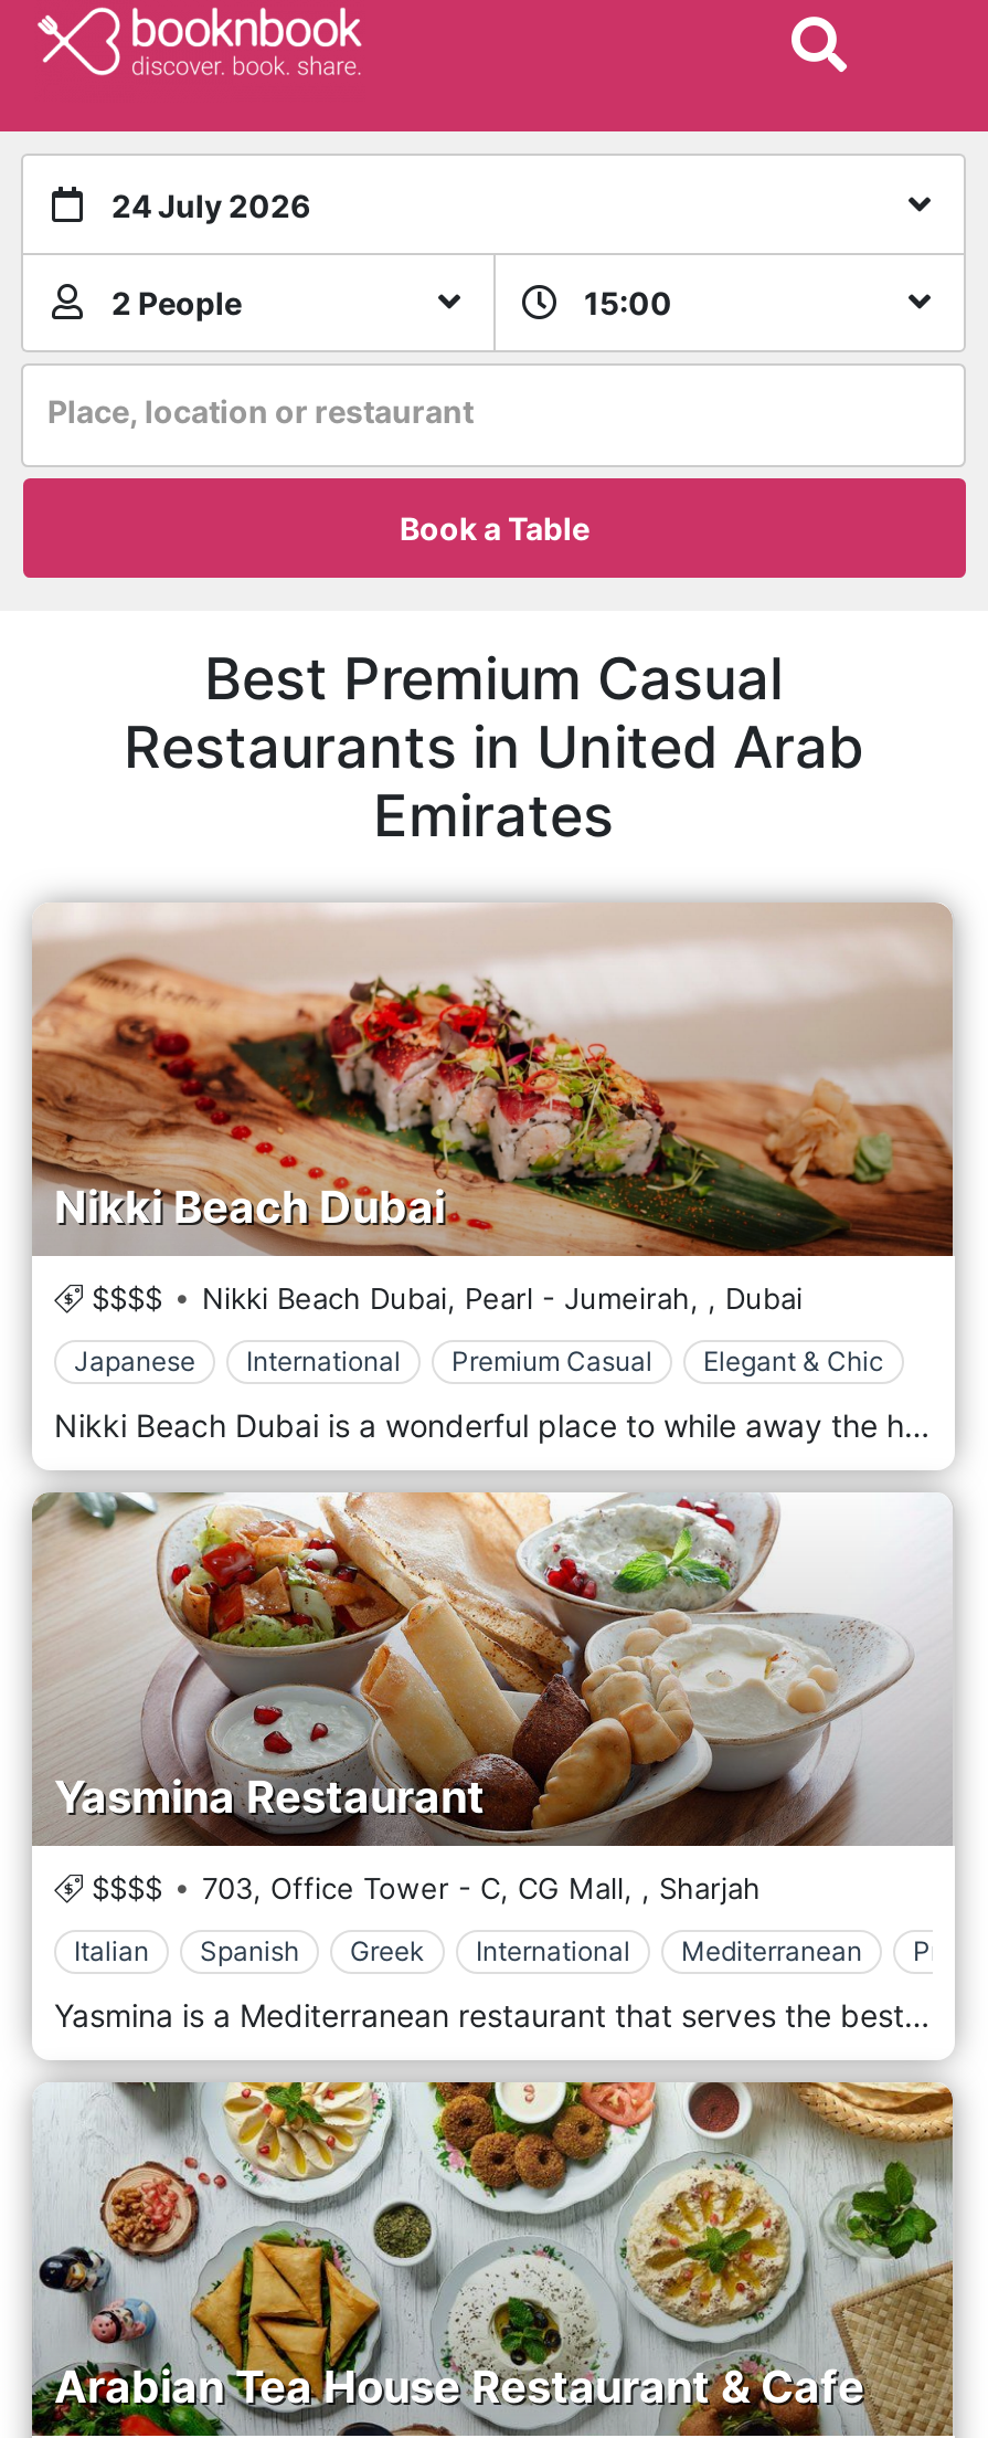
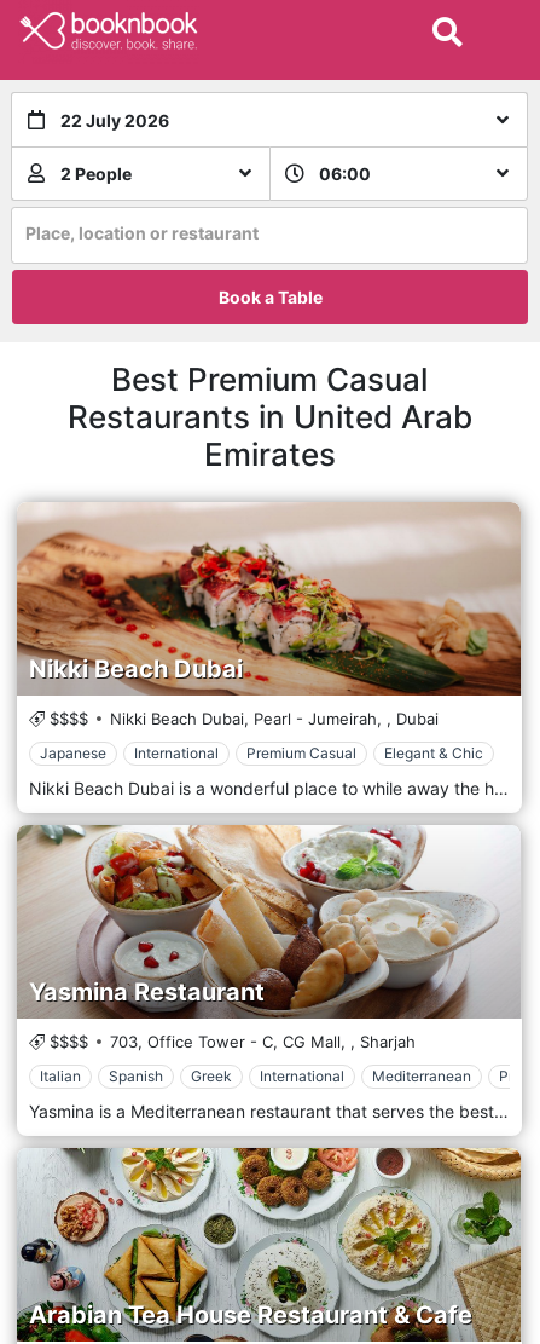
[111,186,310,223] 24 July 2026 -> [60,109,169,130] 22 July 2026
[584,284,672,321] 15:00 -> [319,163,371,184] 06:00

